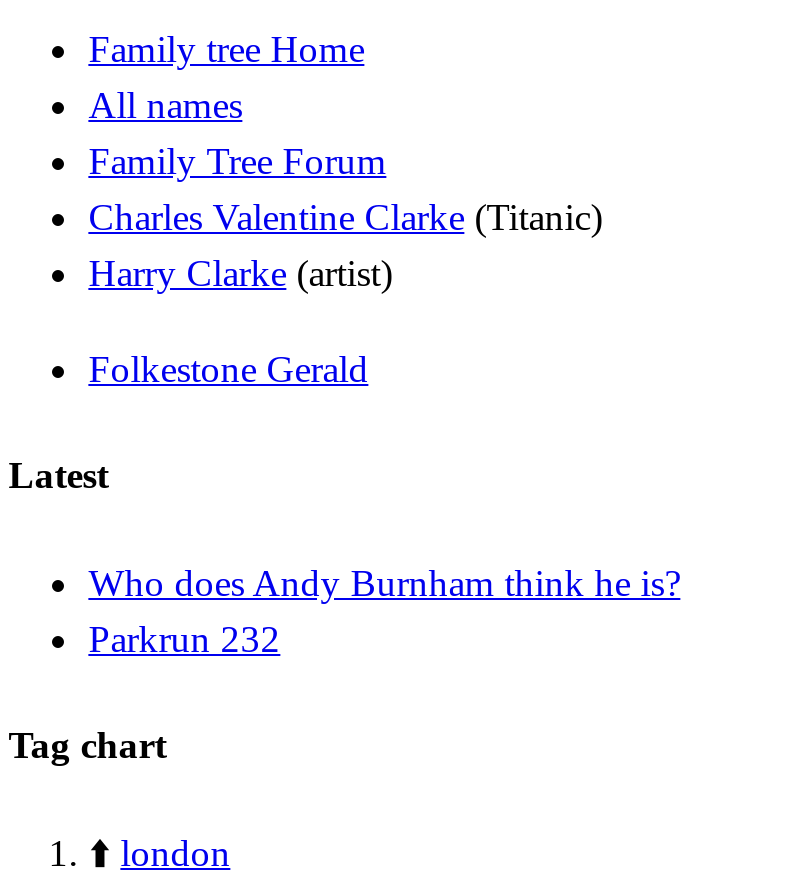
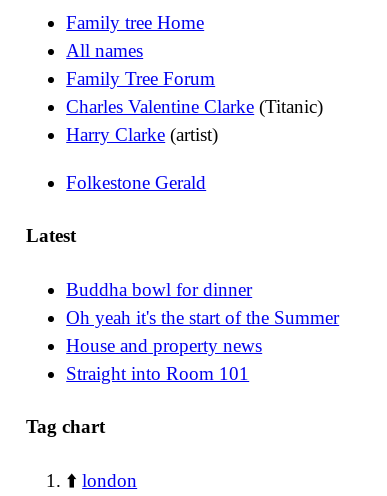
[88,561,680,659] Who does Andy Burnham think he is? | Parkrun 232 -> [66,279,339,384] Buddha bowl for dinner | Oh yeah it's the start of the Summer | House and property news | Straight into Room 101

